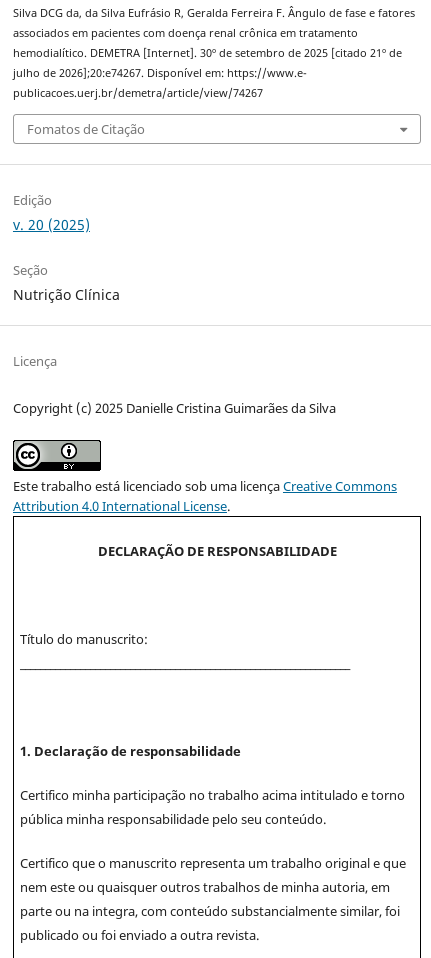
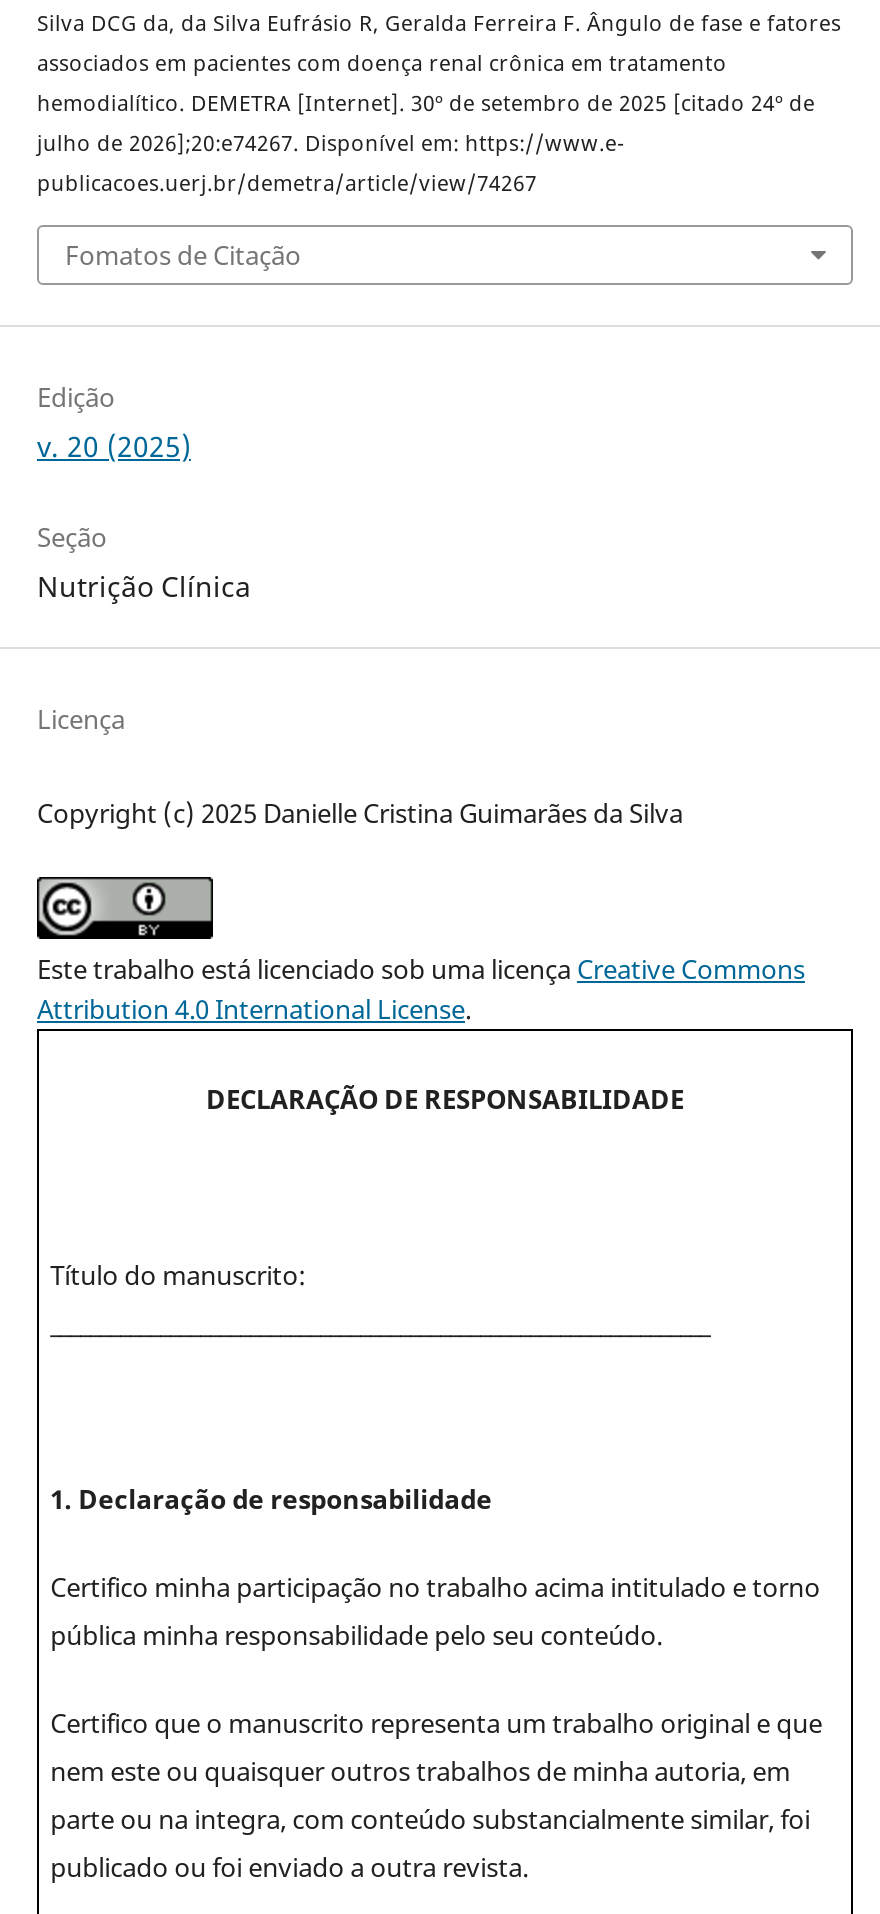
[13,46,402,60] hemodialítico. DEMETRA [Internet]. 30º de setembro de 2025 [citado 21º de -> [37,89,815,117] hemodialítico. DEMETRA [Internet]. 30º de setembro de 2025 [citado 24º de

